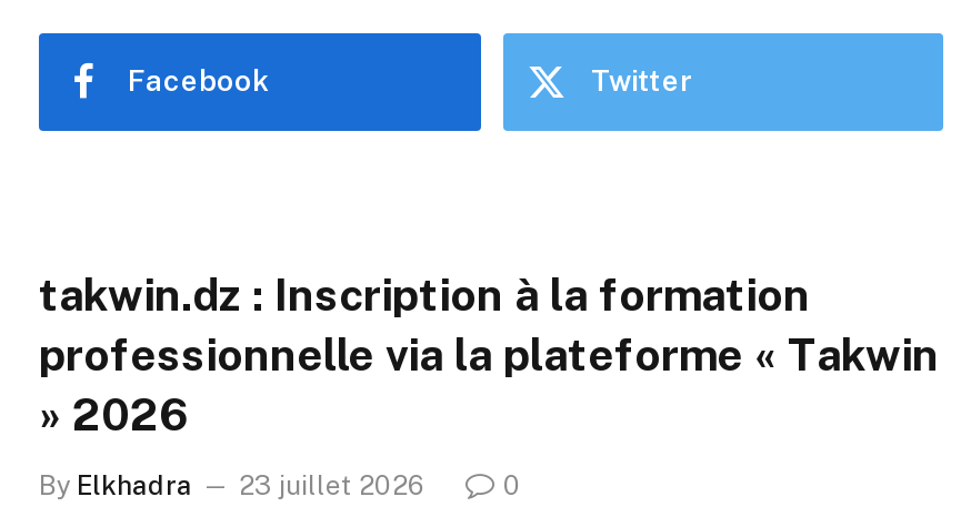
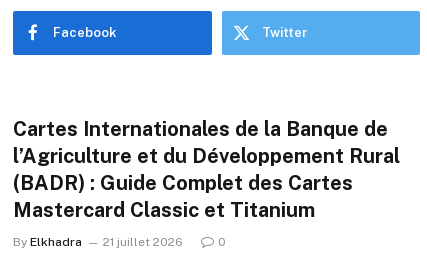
[39,269,939,442] takwin.dz : Inscription à la formation | professionnelle via la plateforme « Takwin | » 2026 -> [13,117,400,222] Cartes Internationales de la Banque de | l’Agriculture et du Développement Rural | (BADR) : Guide Complet des Cartes | Mastercard Classic et Titanium
[39,471,426,502] By Elkhadra 23 juillet 2026 -> [13,235,183,249] By Elkhadra 21 juillet 2026

